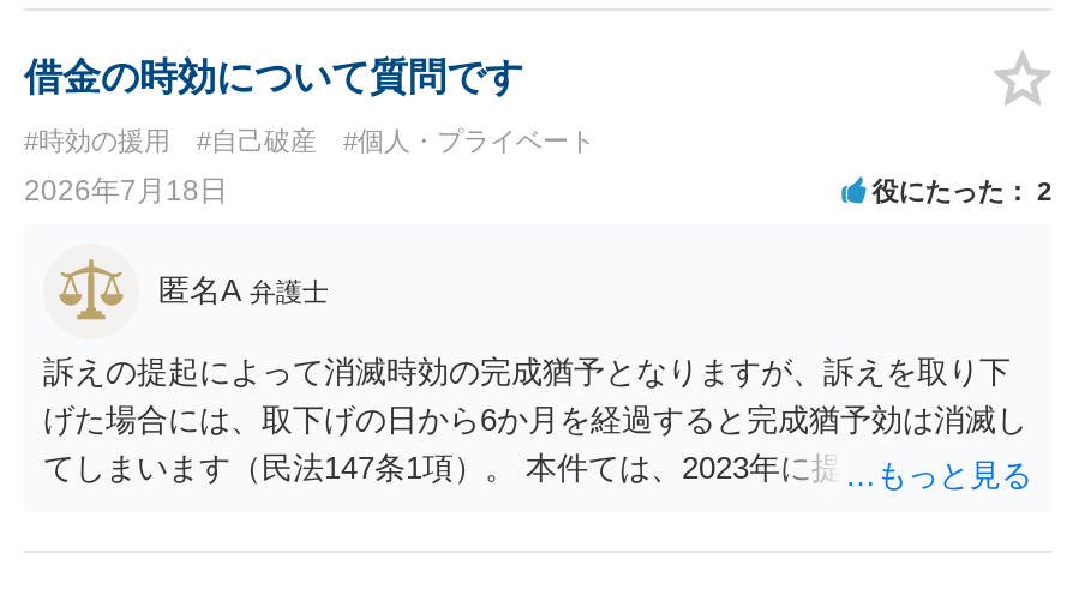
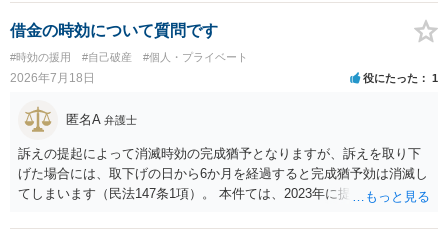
[872,175,1051,204] 役にたった 2 -> [363,71,438,83] 役にたった 1

